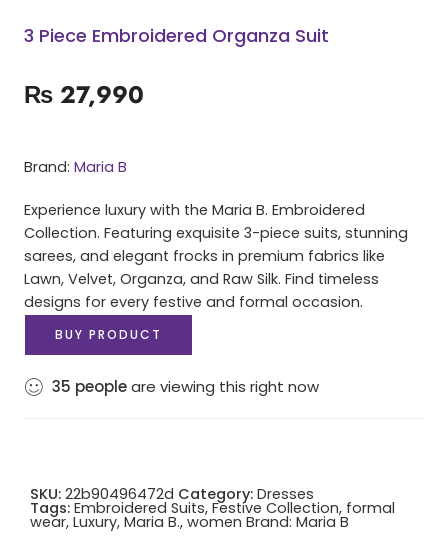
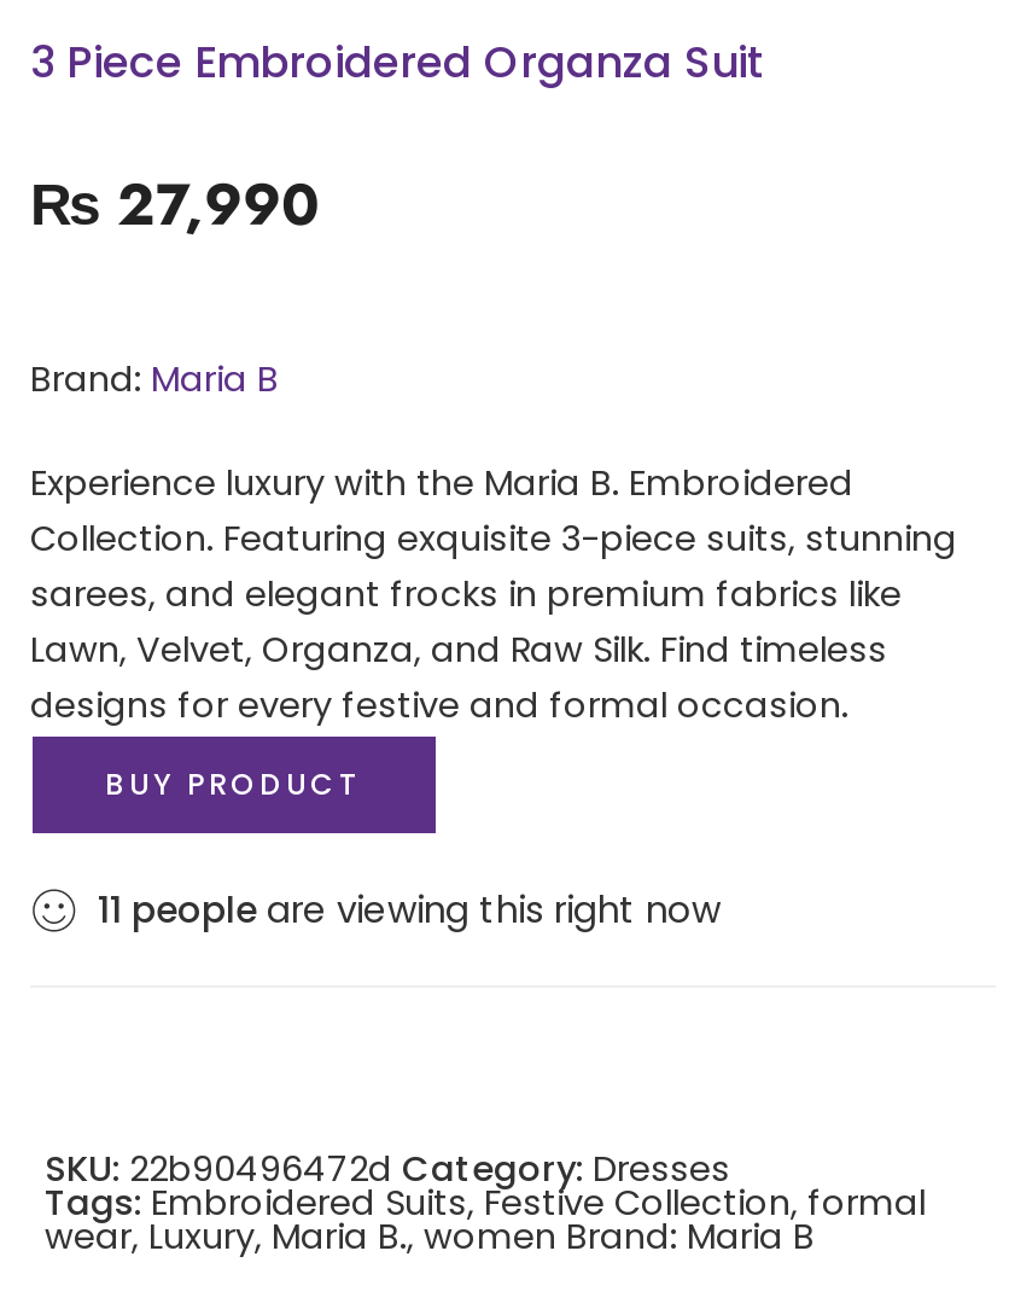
[52,376,319,397] 35 people are viewing this right now -> [98,883,721,934] 11 people are viewing this right now

